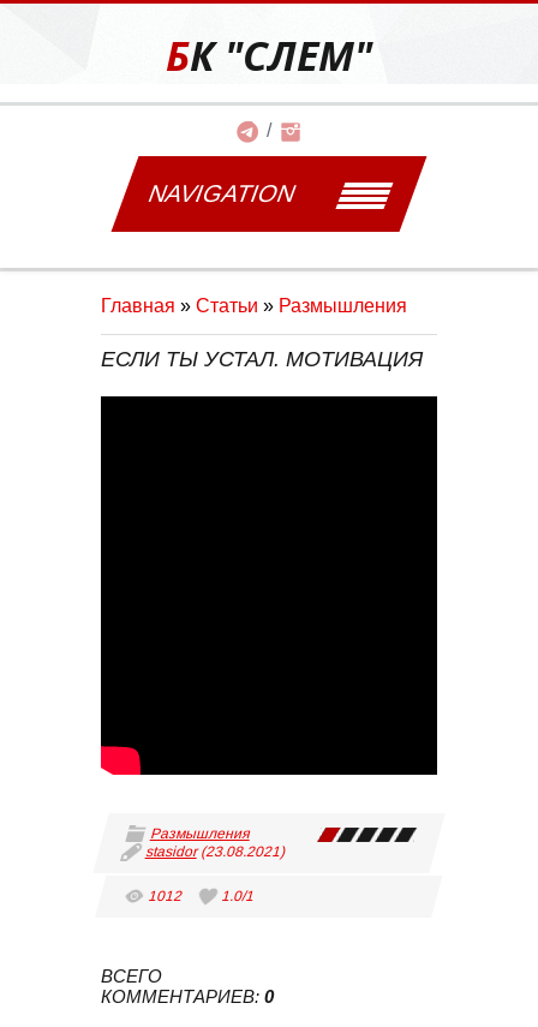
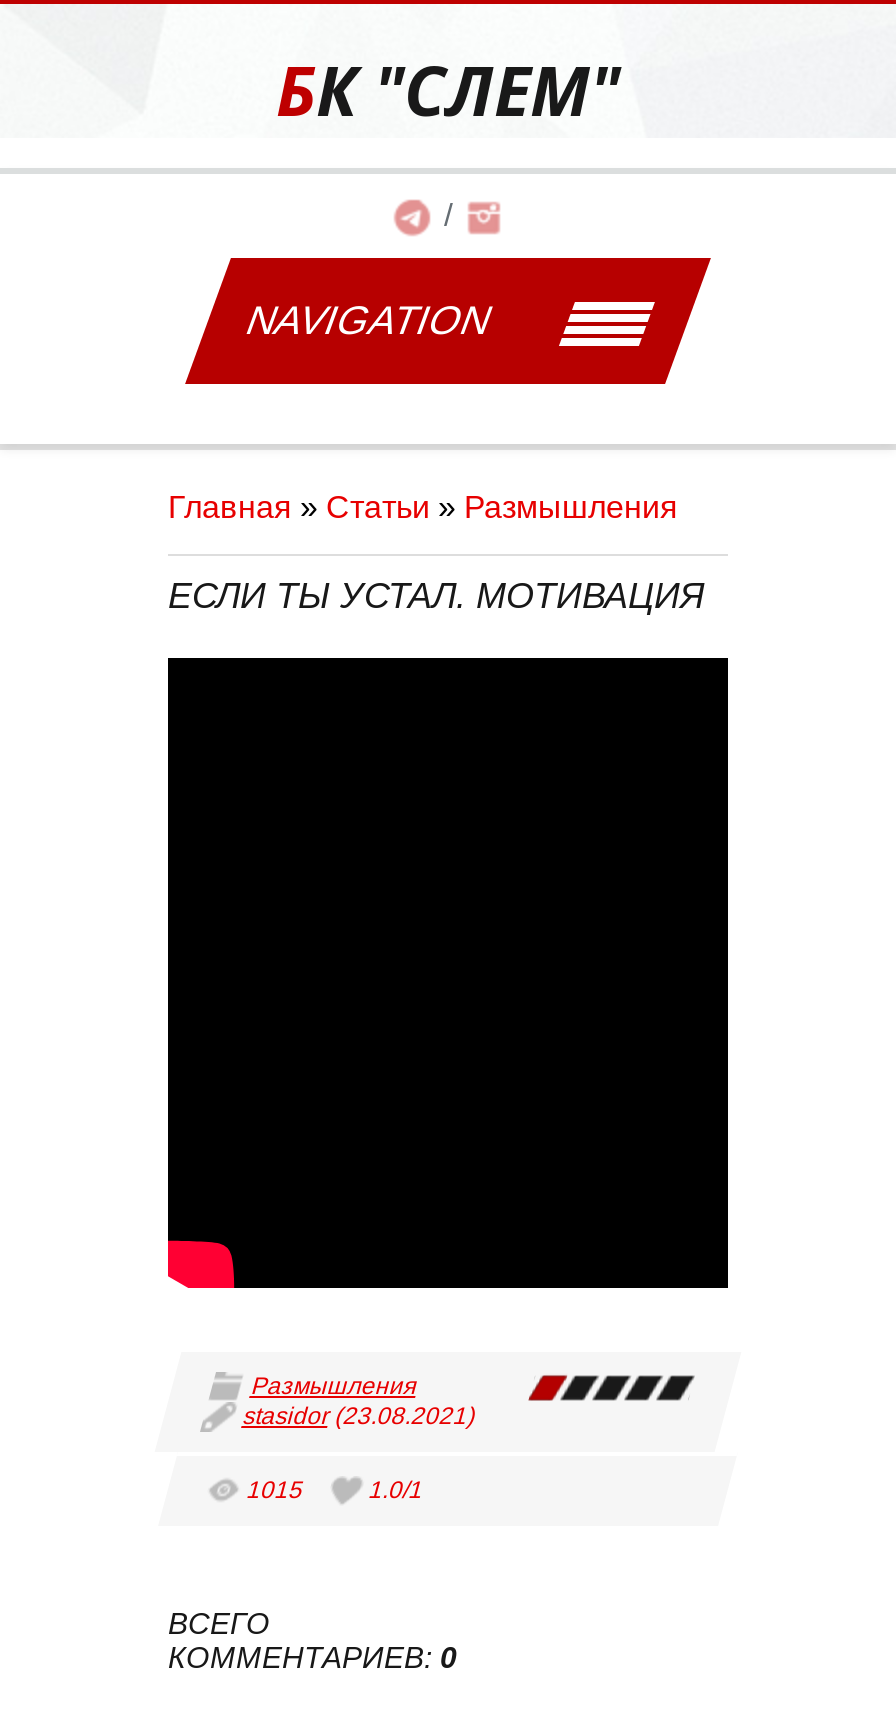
[147,888,185,904] 1012 -> [244,1476,307,1504] 1015

